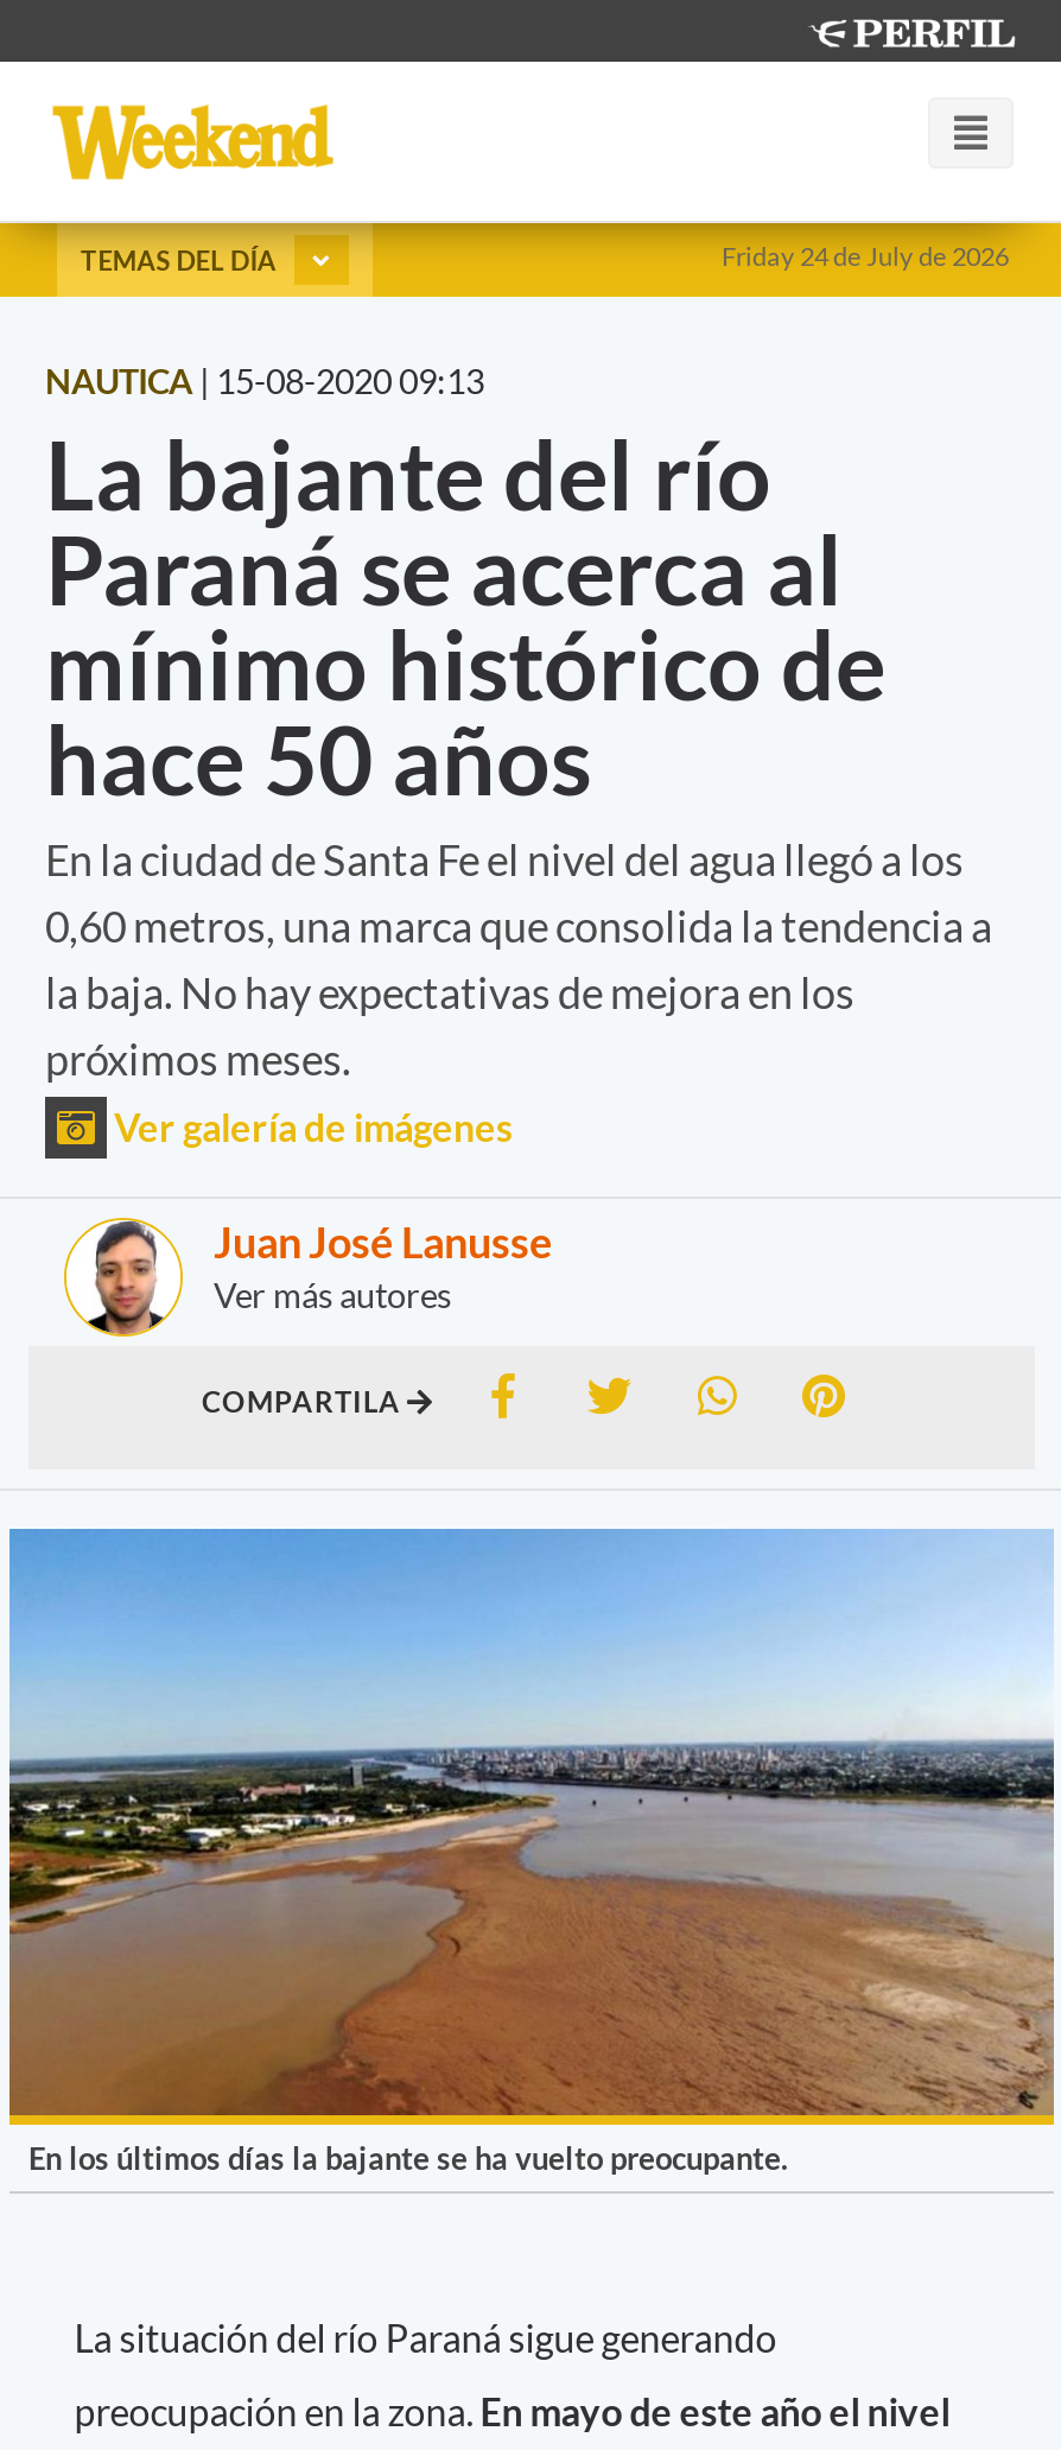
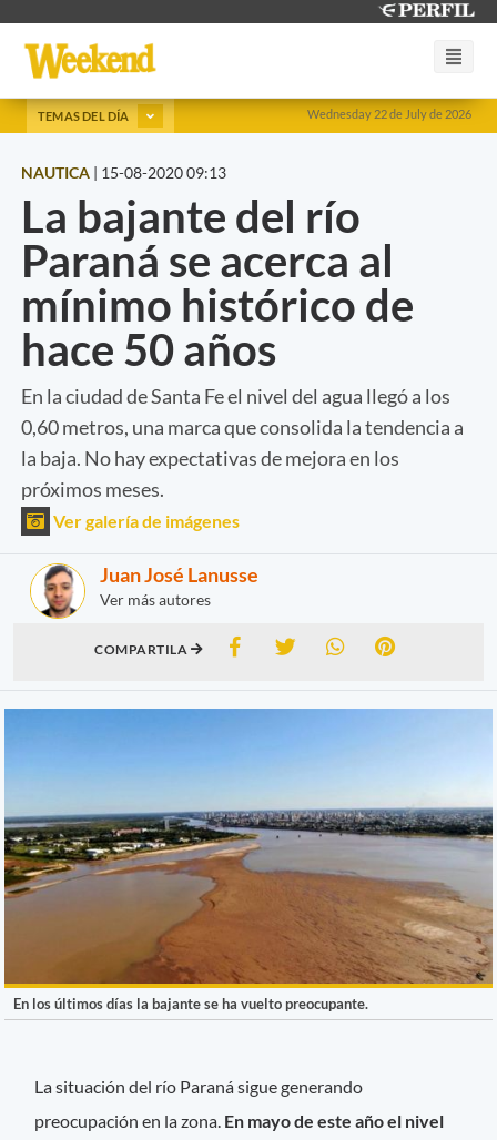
[722,240,1009,271] Friday 24 de July de 2026 -> [307,106,471,121] Wednesday 22 de July de 2026

